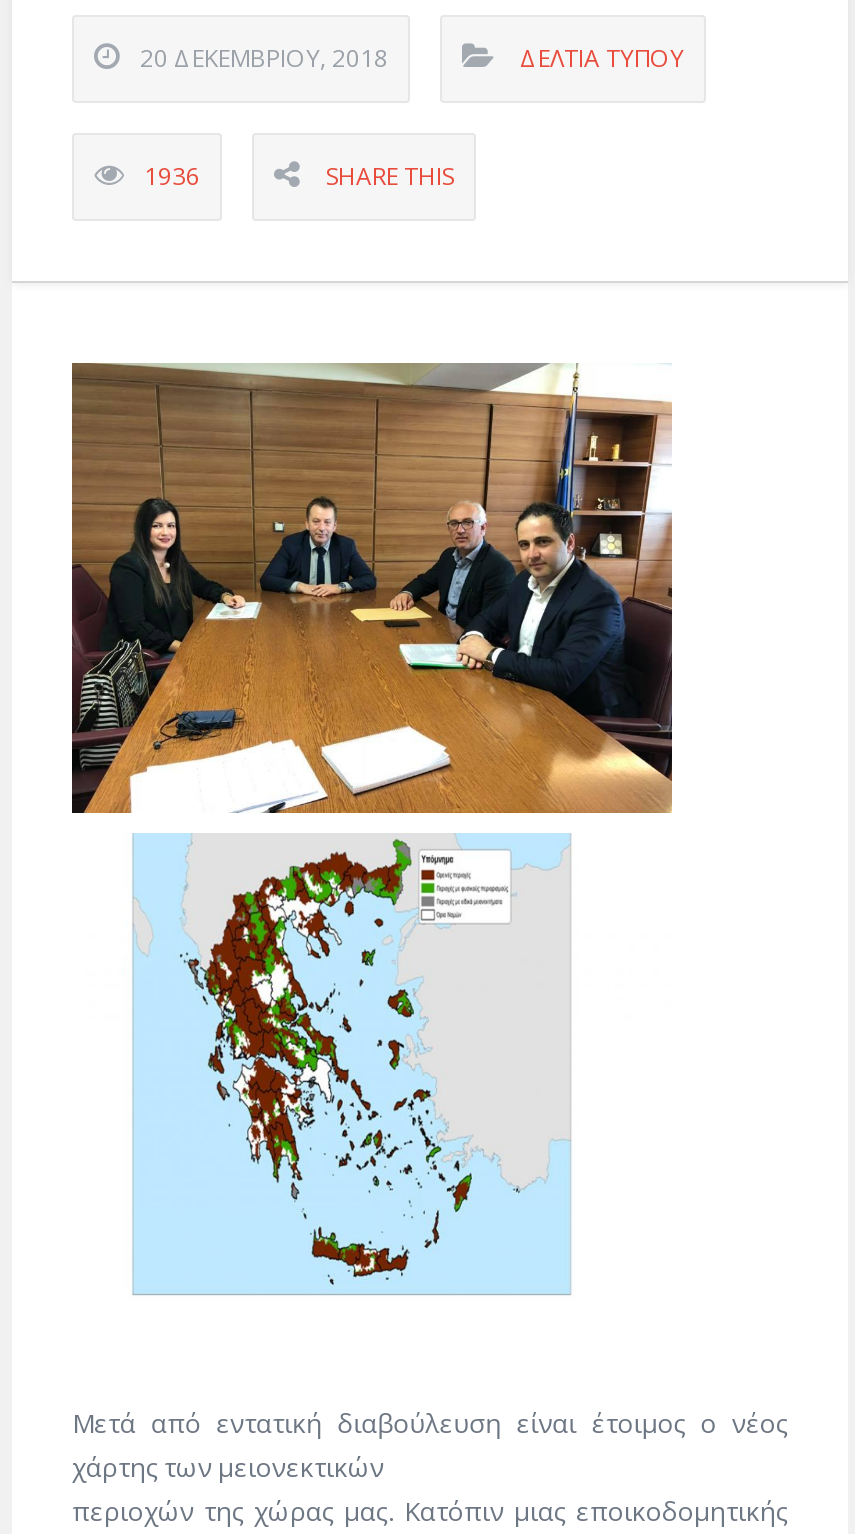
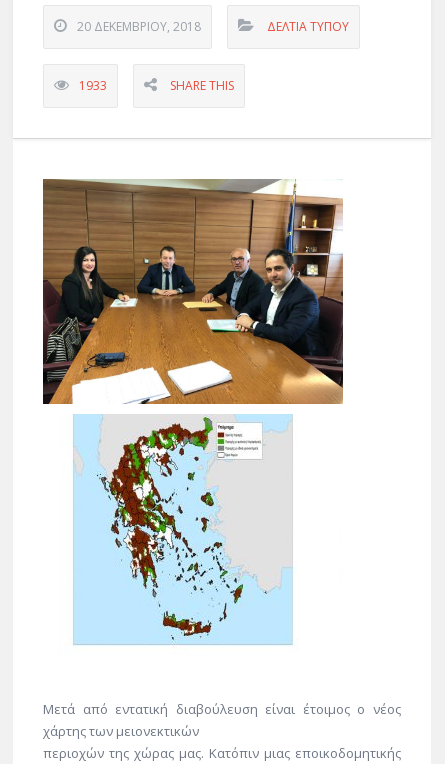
[144,159,200,193] 1936 -> [79,77,107,94] 1933

